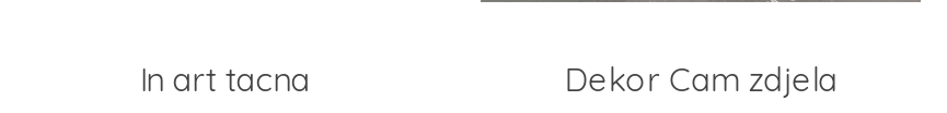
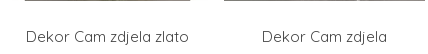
[140,59,310,100] In art tacna -> [26,27,189,46] Dekor Cam zdjela zlato

